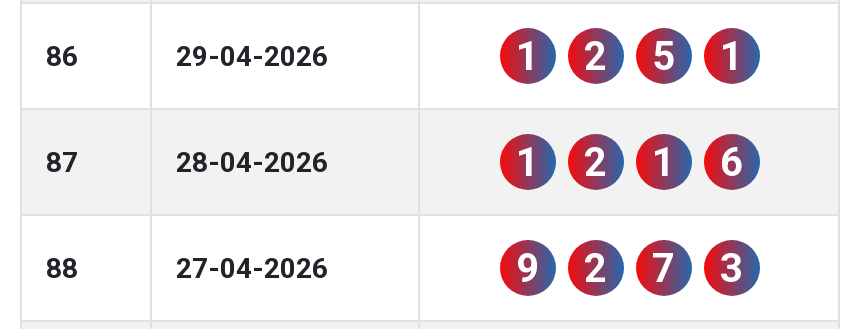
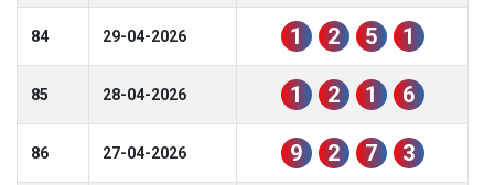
[46,39,78,71] 86 -> [31,27,49,45] 84
[46,145,78,177] 87 -> [31,85,49,103] 85
[46,251,78,283] 88 -> [31,144,49,161] 86

